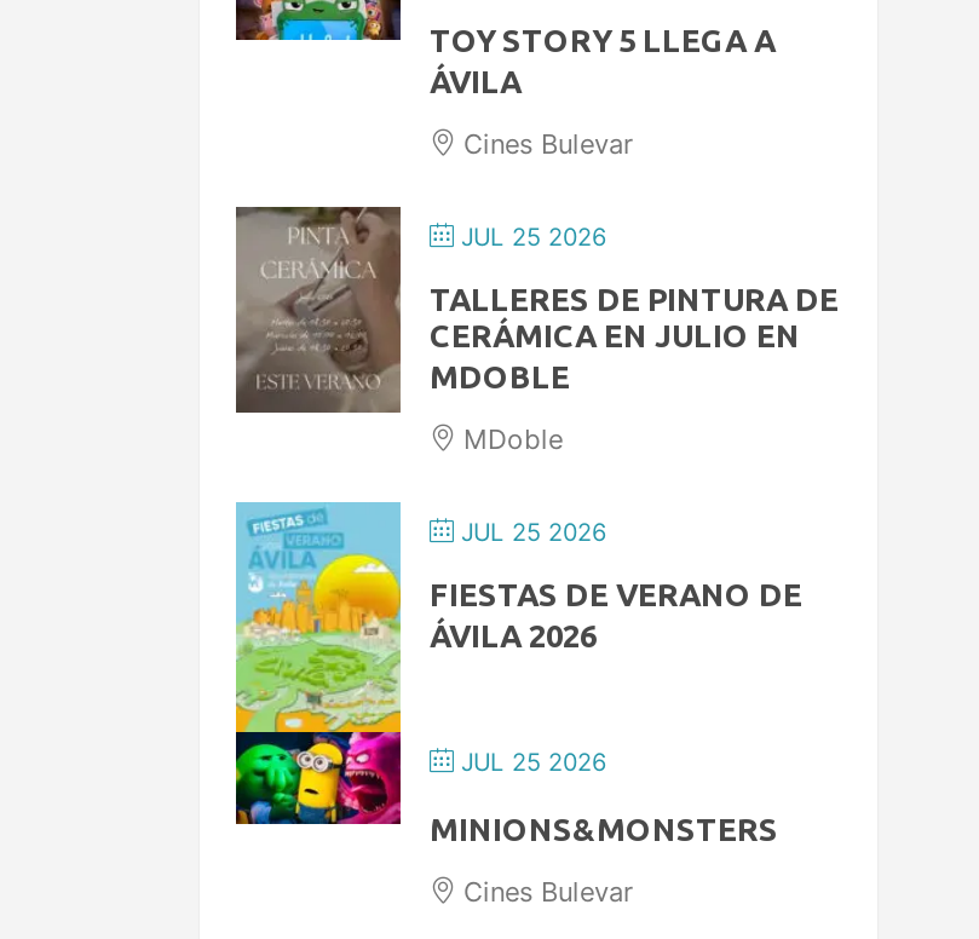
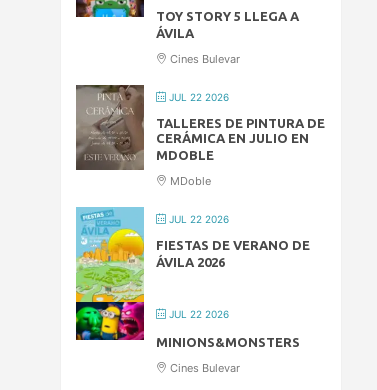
[454,221,606,250] JUL 25 2026 -> [166,91,229,103] JUL 22 2026
[454,516,606,545] JUL 25 2026 -> [166,213,229,225] JUL 22 2026
[454,746,606,775] JUL 25 2026 -> [166,308,229,320] JUL 22 2026

